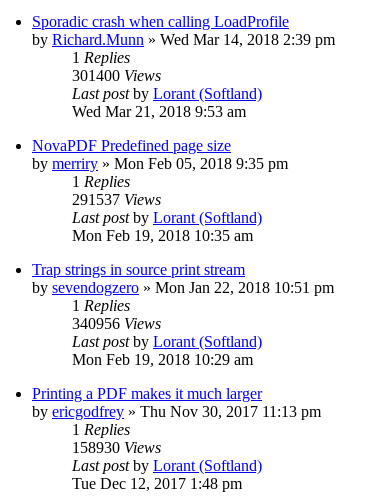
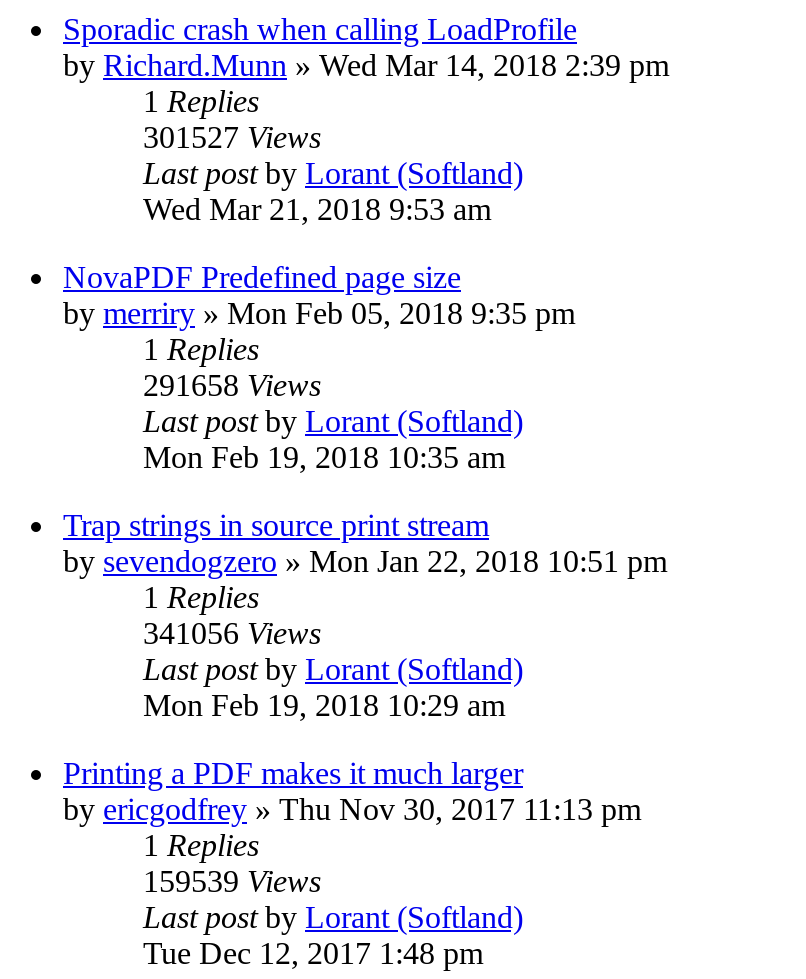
[72,67,161,84] 301400 Views -> [143,121,321,155] 301527 Views
[72,191,161,208] 291537 Views -> [143,369,321,403] 291658 Views
[72,315,161,332] 340956 Views -> [143,617,321,651] 341056 Views
[72,439,161,456] 158930 Views -> [143,865,321,899] 159539 Views

